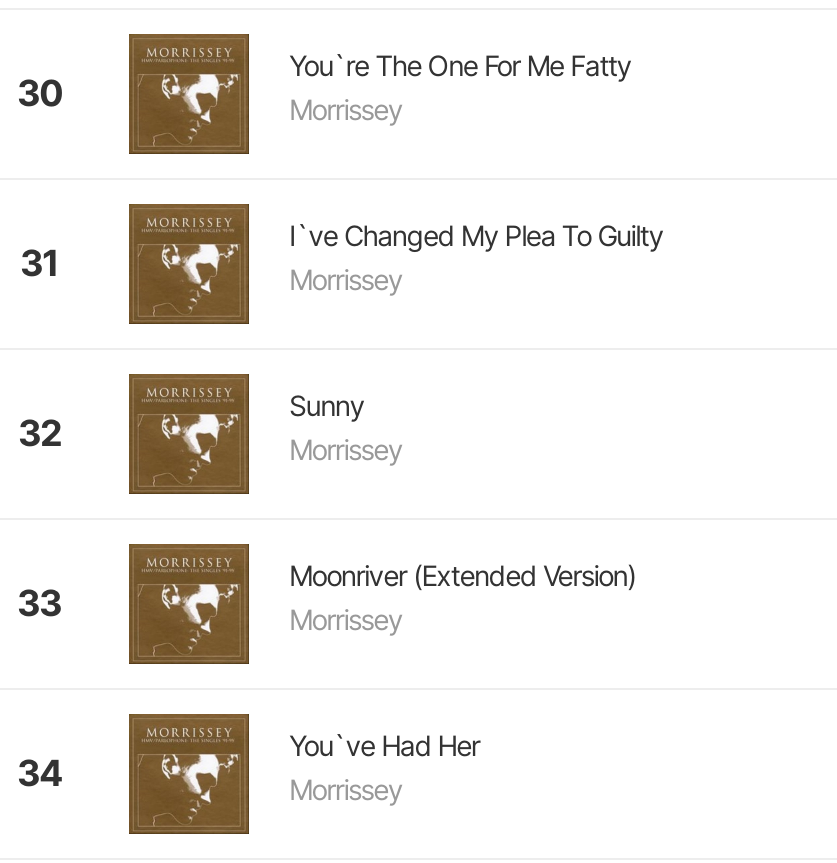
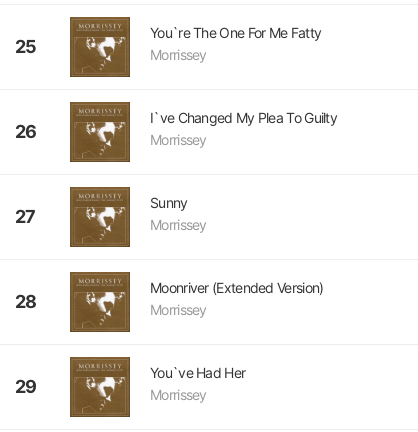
[17,72,61,114] 30 -> [14,36,35,57] 25
[20,242,58,284] 31 -> [14,121,35,142] 26
[18,412,60,454] 32 -> [15,206,35,227] 27
[17,582,61,624] 33 -> [14,291,35,312] 28
[17,752,61,794] 34 -> [14,376,35,397] 29

